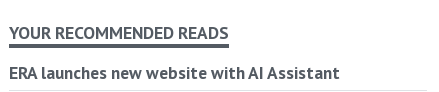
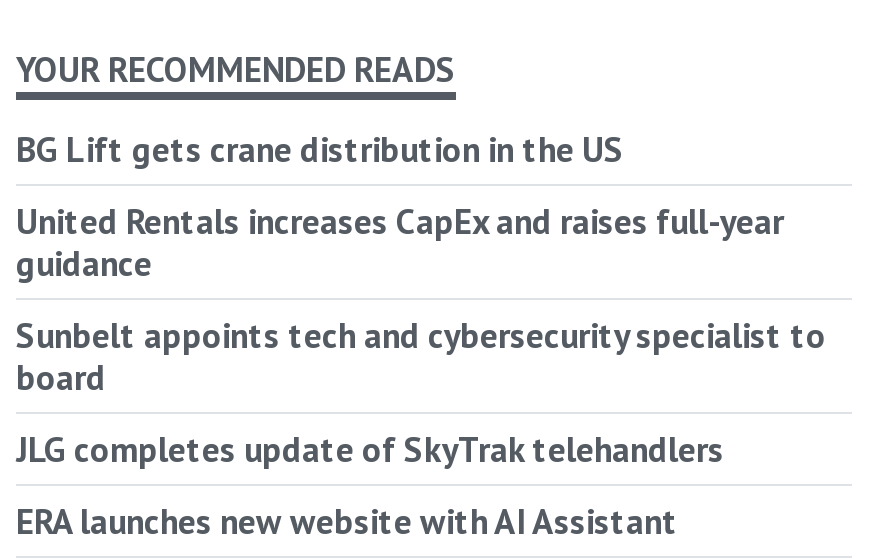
none -> [16,125,826,471] BG Lift gets crane distribution in the US | United Rentals increases CapEx and raises full-year | guidance | Sunbelt appoints tech and cybersecurity specialist to | board | JLG completes update of SkyTrak telehandlers

